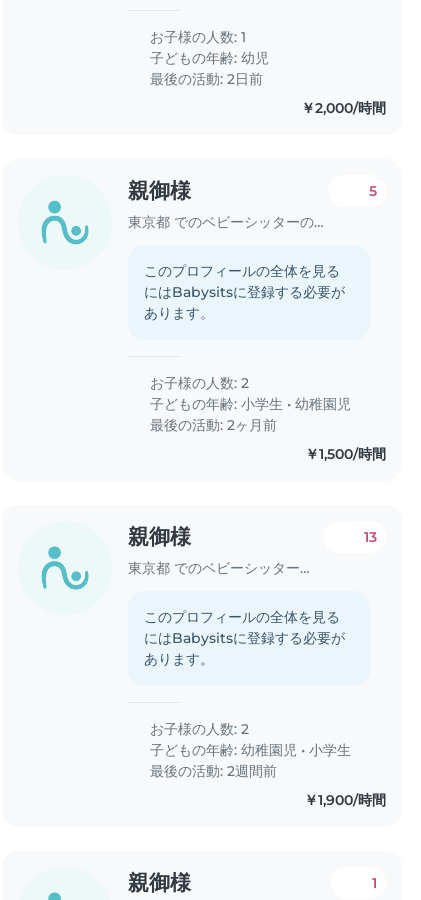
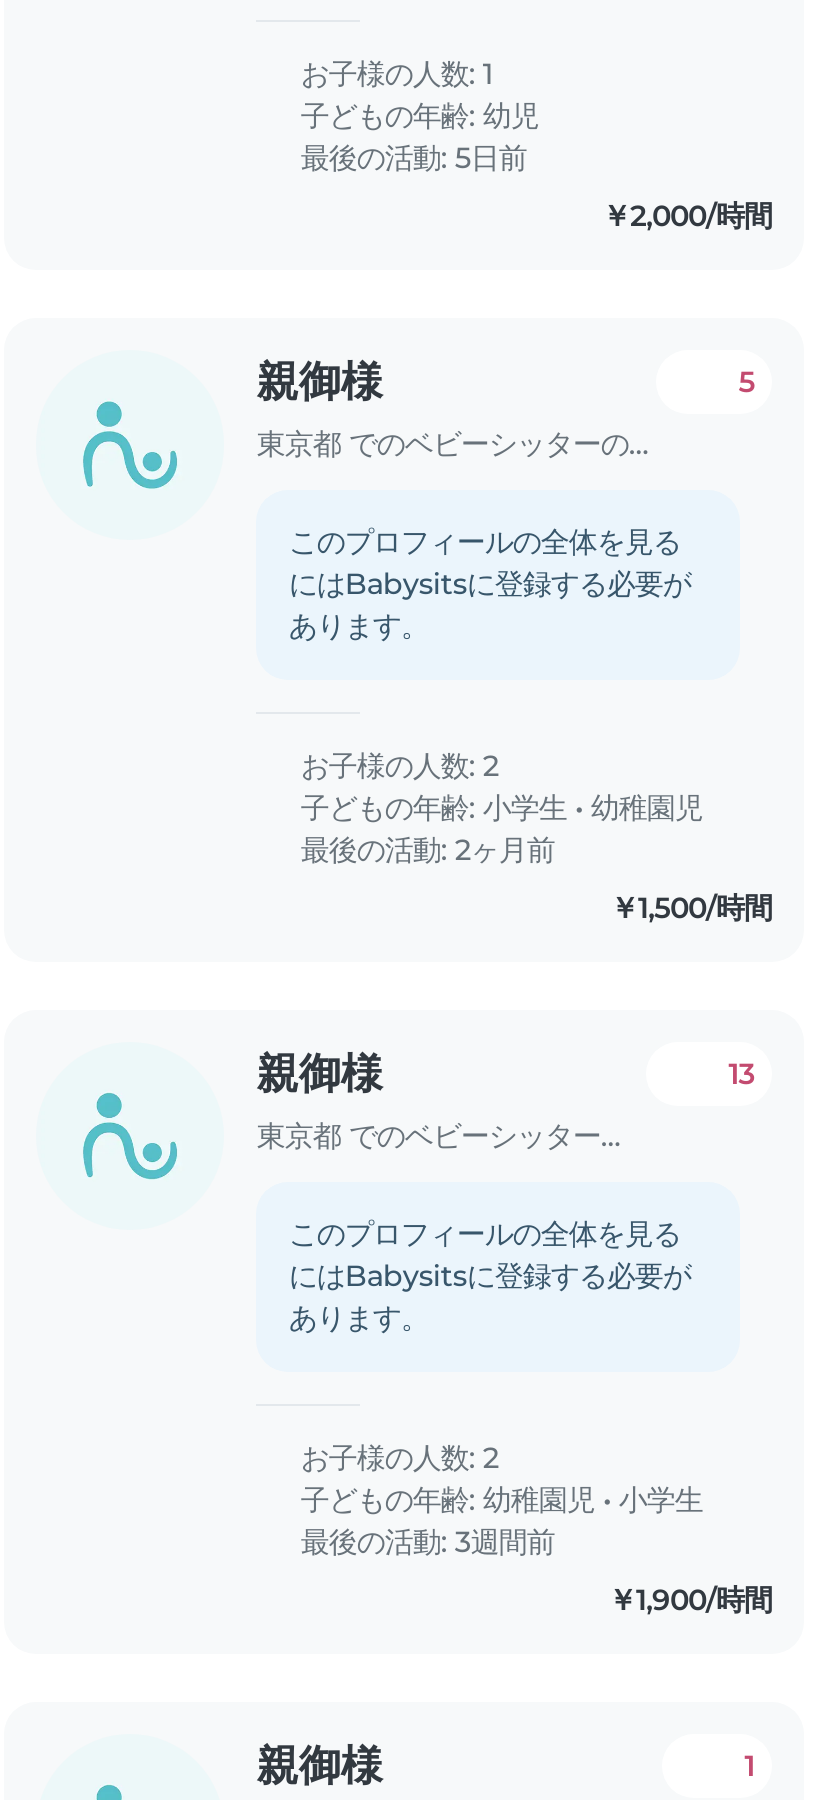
[146,70,263,88] 最後の活動: 2日前 -> [293,140,527,176] 最後の活動: 5日前
[146,762,277,780] 最後の活動: 2週間前 -> [293,1524,555,1560] 最後の活動: 3週間前

